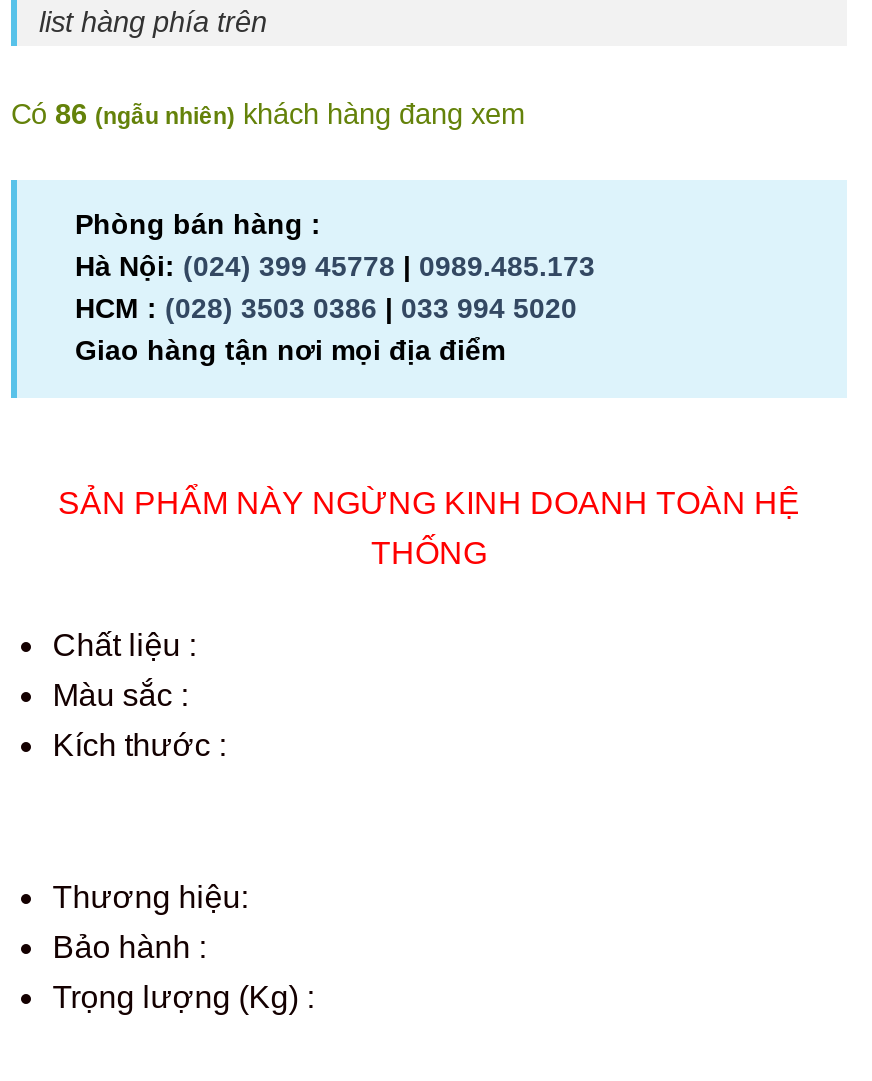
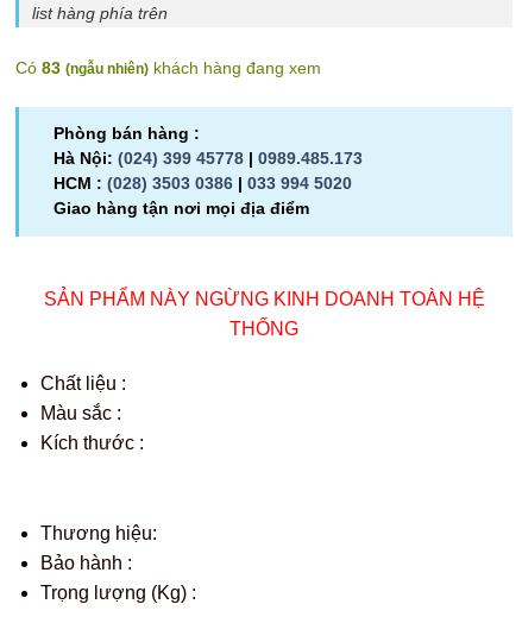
[11,98,525,130] Có 86 (ngẫu nhiên) khách hàng đang xem -> [15,58,321,78] Có 83 (ngẫu nhiên) khách hàng đang xem

